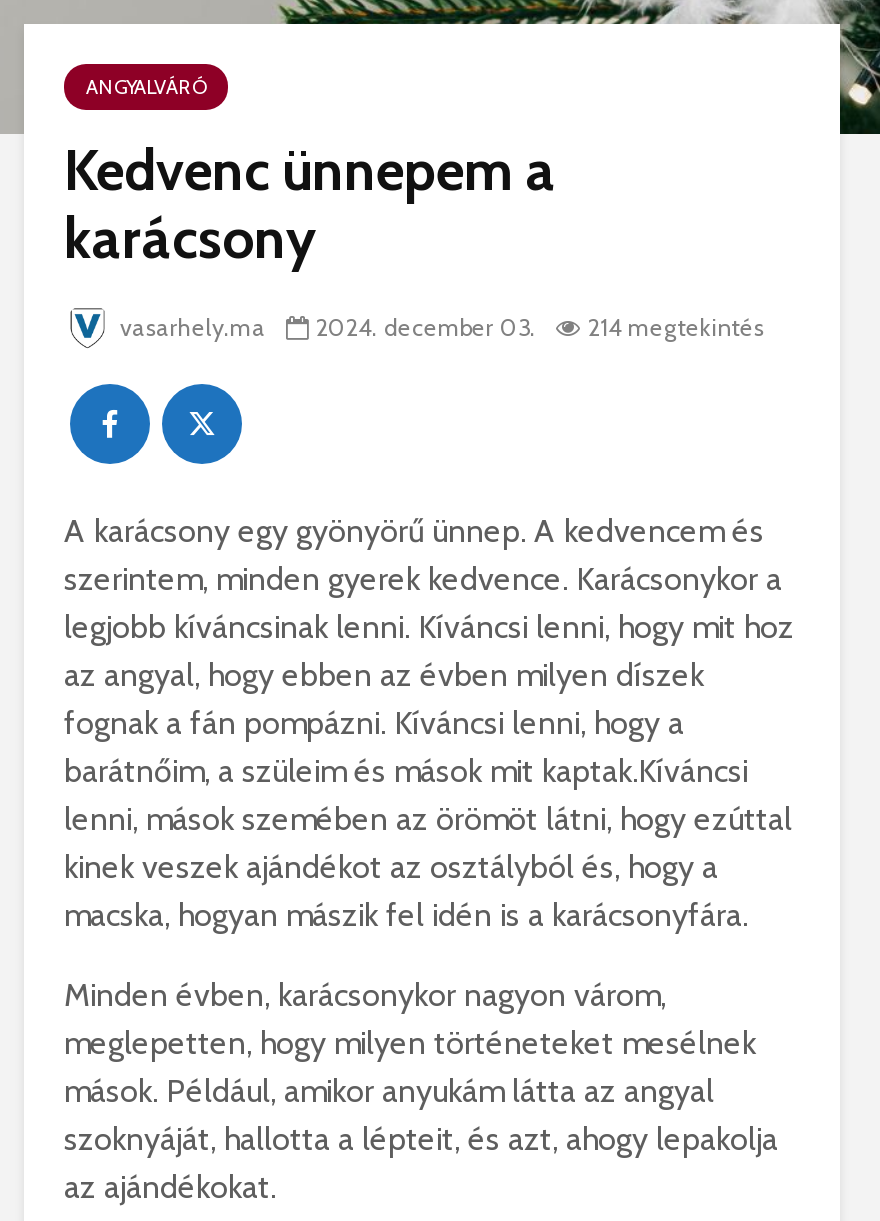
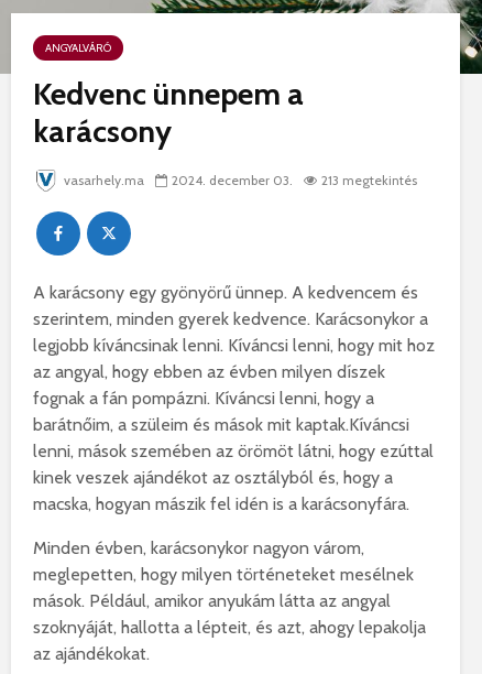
[120,312,764,342] vasarhely.ma 2024. december 03. 214 megtekintés -> [64,172,417,188] vasarhely.ma 2024. december 03. 213 megtekintés

